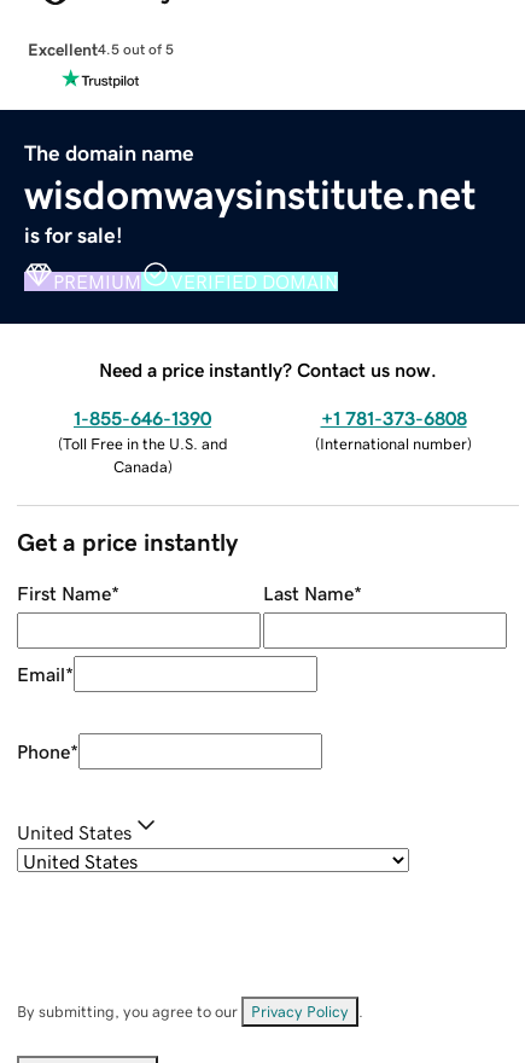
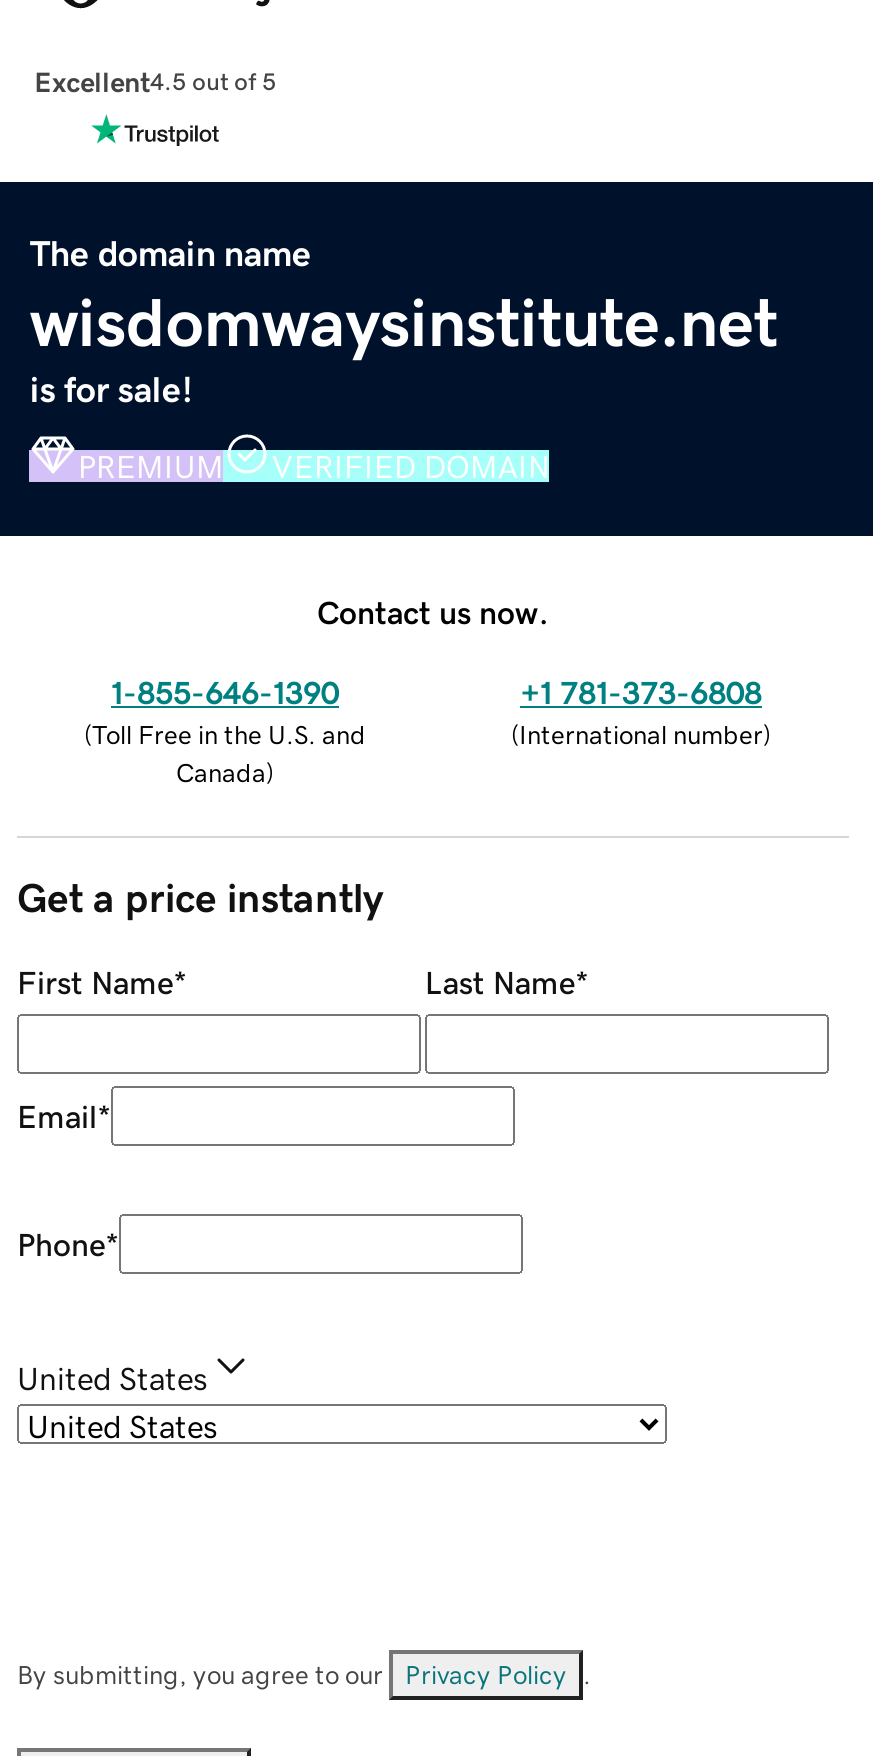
[99,359,437,379] Need a price instantly? Contact us now. -> [317,595,549,627] Contact us now.

